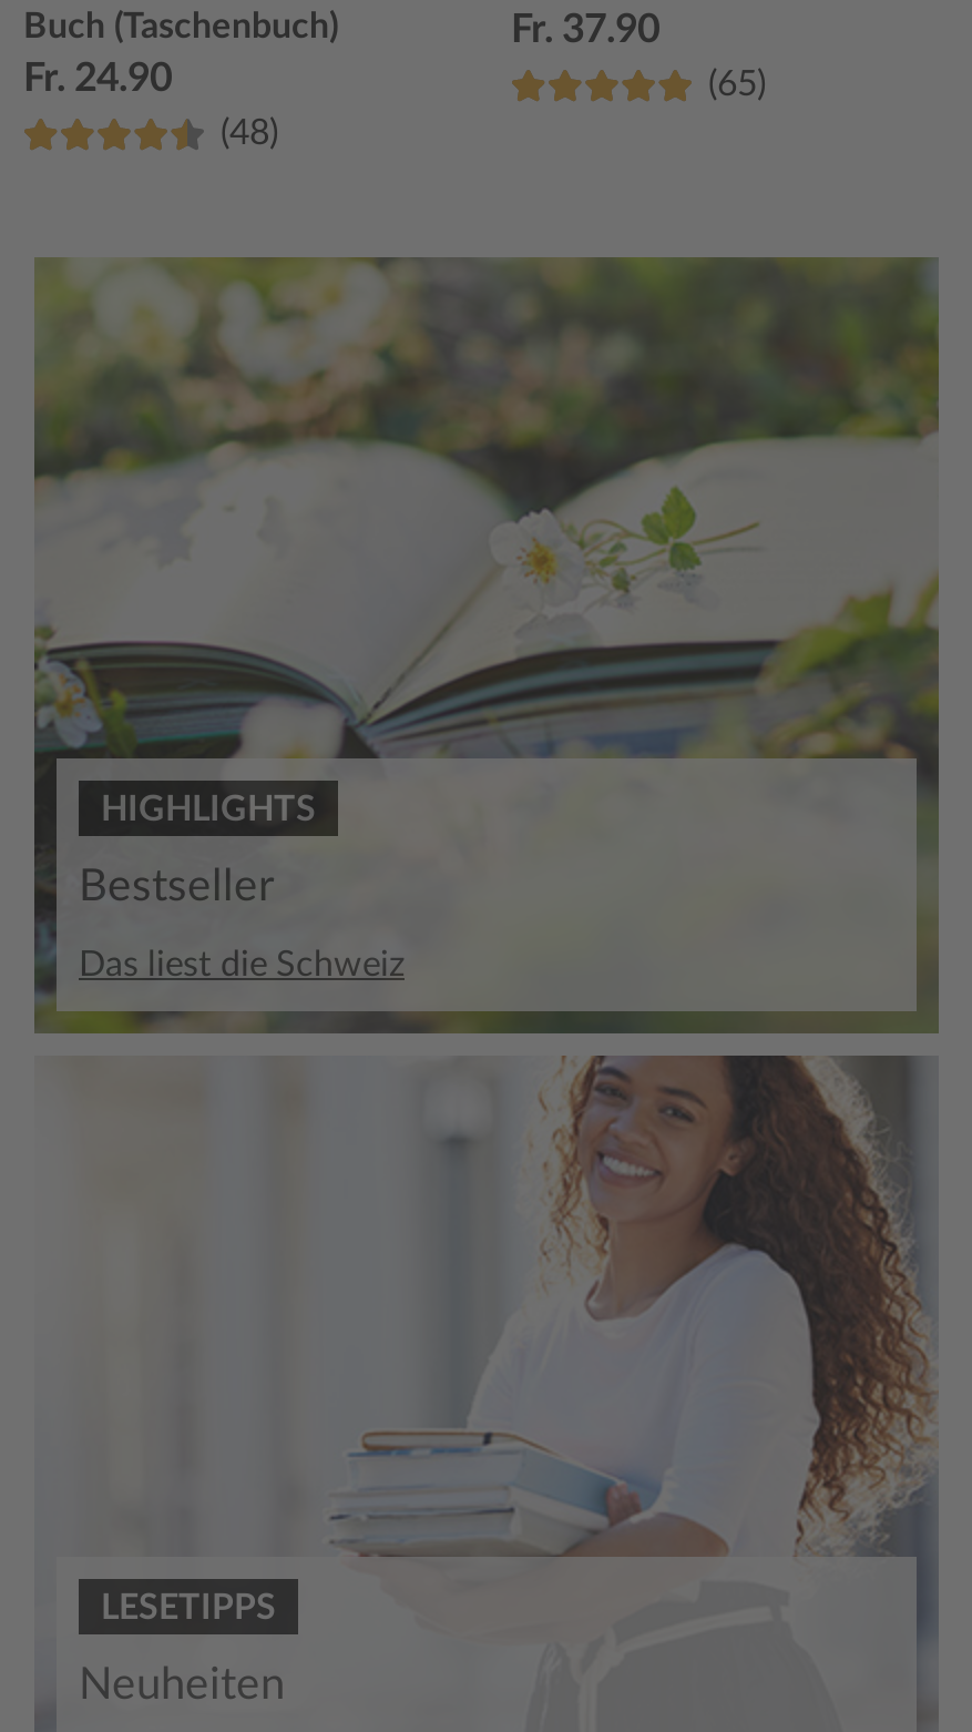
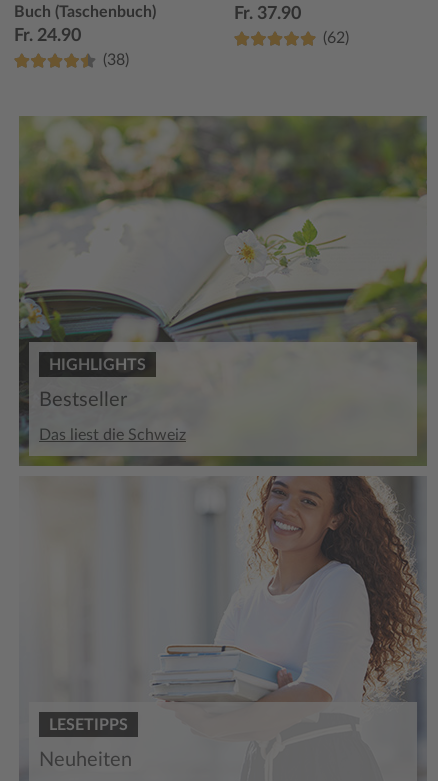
[708,67,766,102] (65) -> [323,30,349,46] (62)
[221,115,278,151] (48) -> [103,52,129,68] (38)

